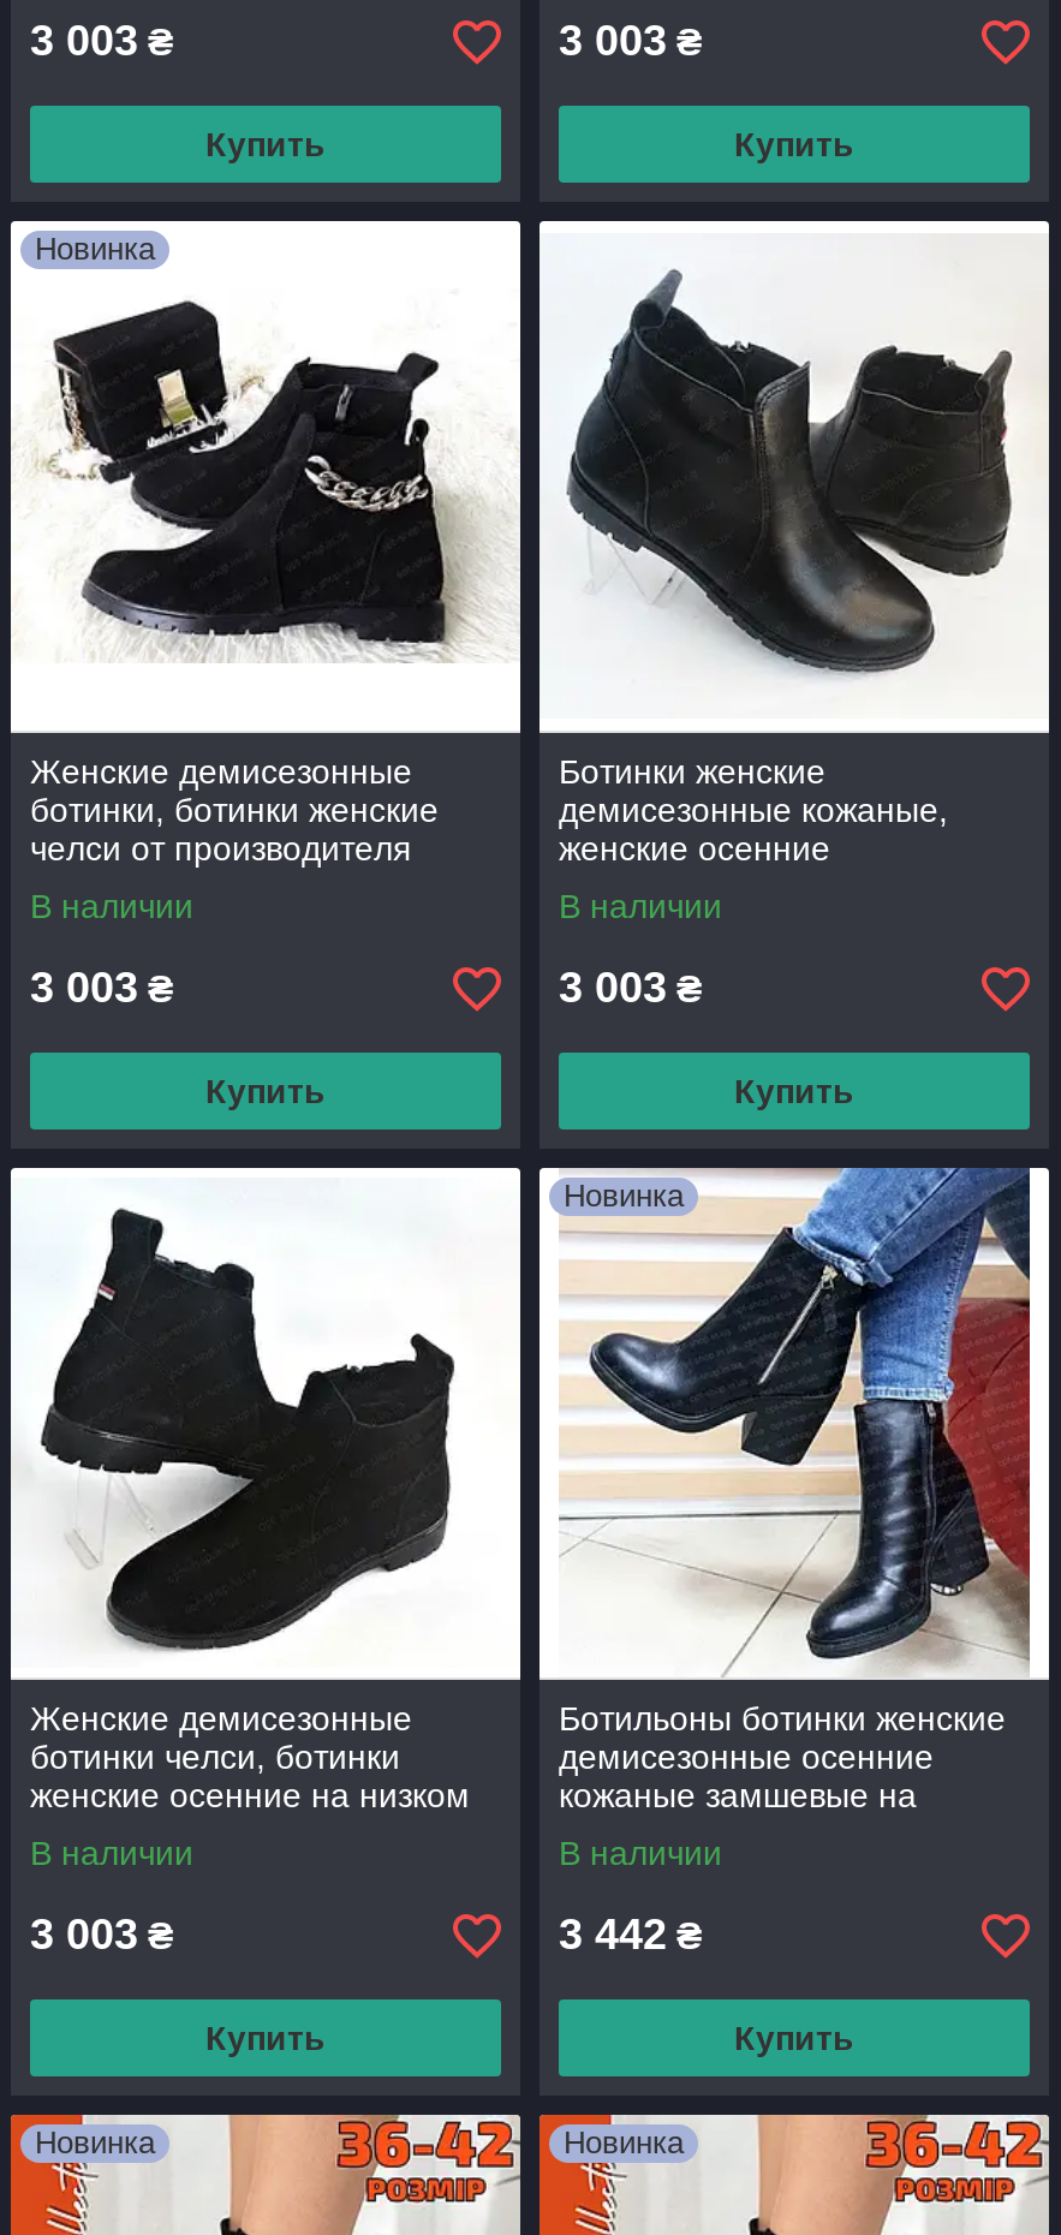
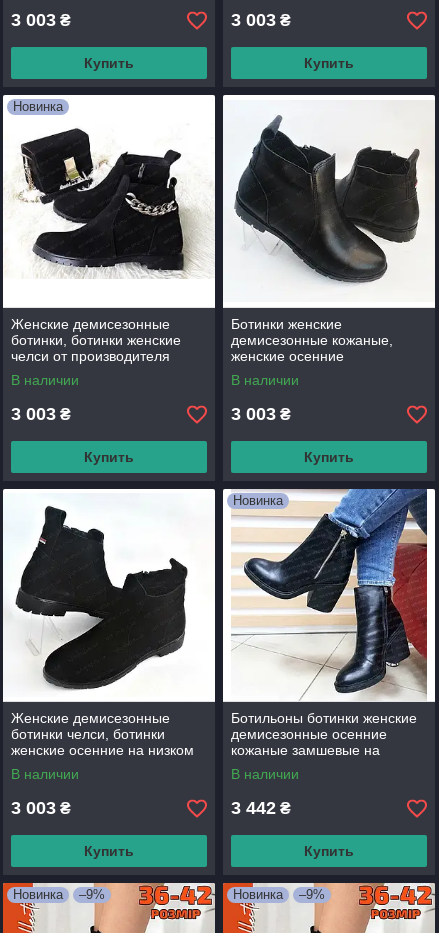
none -> [79,887,105,902] –9%
none -> [299,887,325,902] –9%

